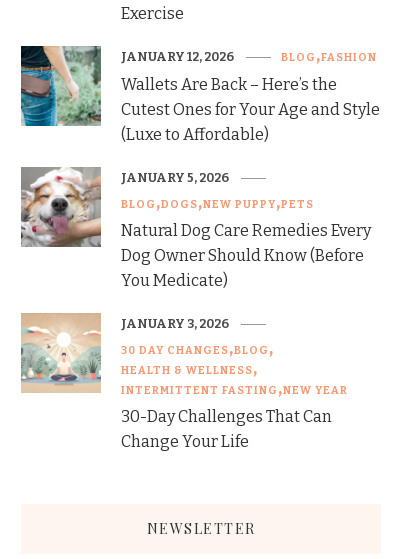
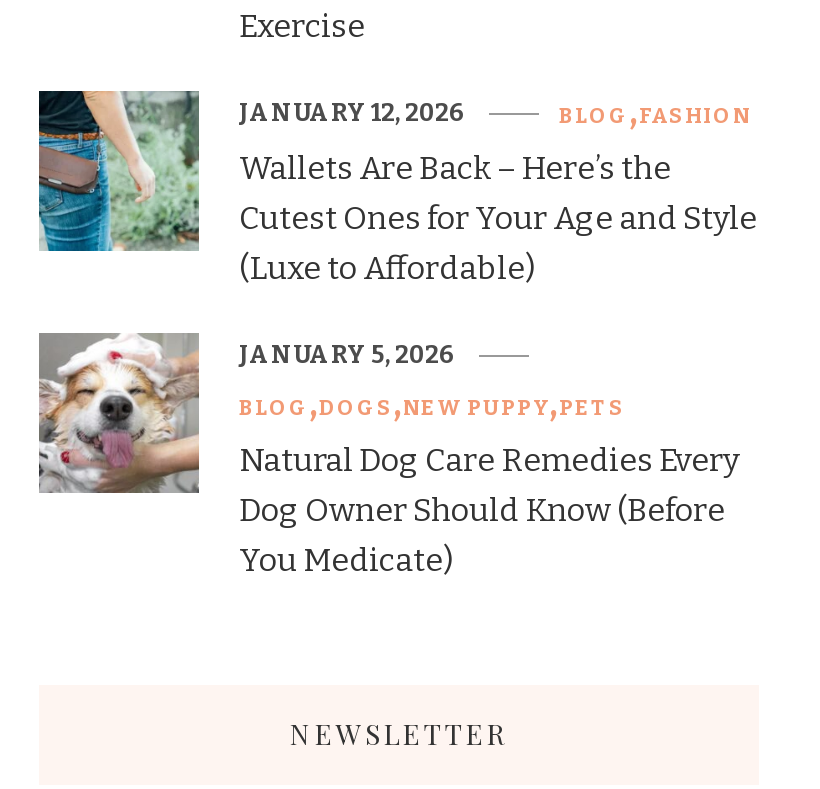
[20,312,348,451] [image] | 30 DAY CHANGES BLOG | HEALTH & WELLNESS | INTERMITTENT FASTING NEW YEAR | 30-Day Challenges That Can | Change Your Life -> none
[121,316,229,331] JANUARY 3, 2026 -> none

